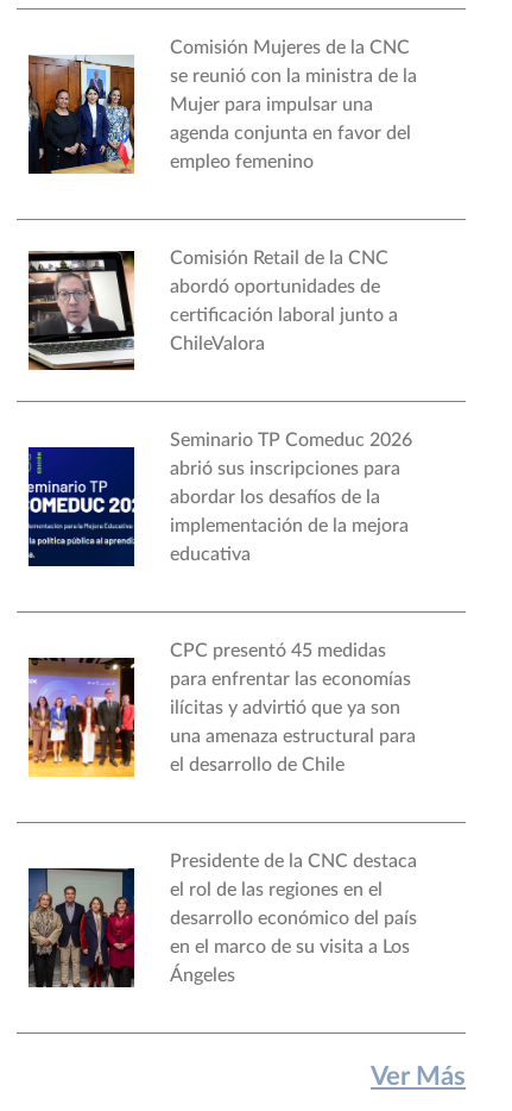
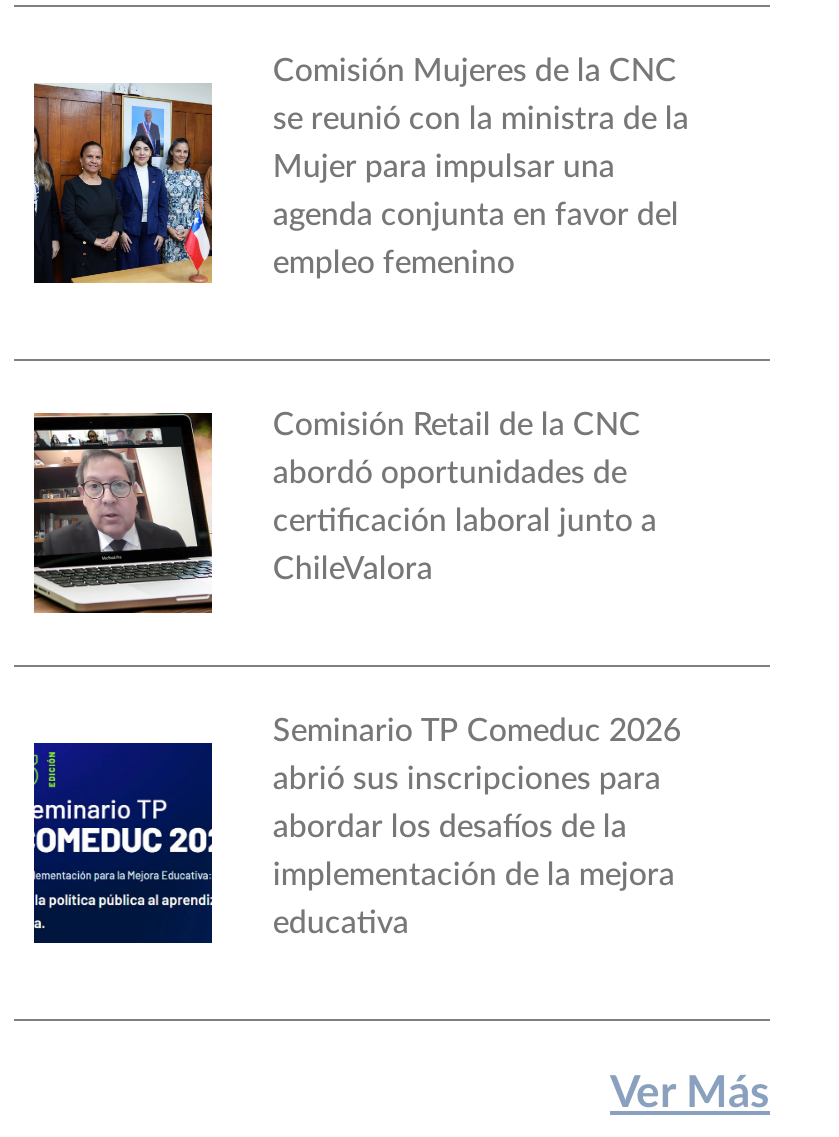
[27,641,416,778] [image] | CPC presentó 45 medidas | para enfrentar las economías | ilícitas y advirtió que ya son | una amenaza estructural para | el desarrollo de Chile -> none
[27,852,417,988] [image] | Presidente de la CNC destaca | el rol de las regiones en el | desarrollo económico del país | en el marco de su visita a Los | Ángeles -> none

